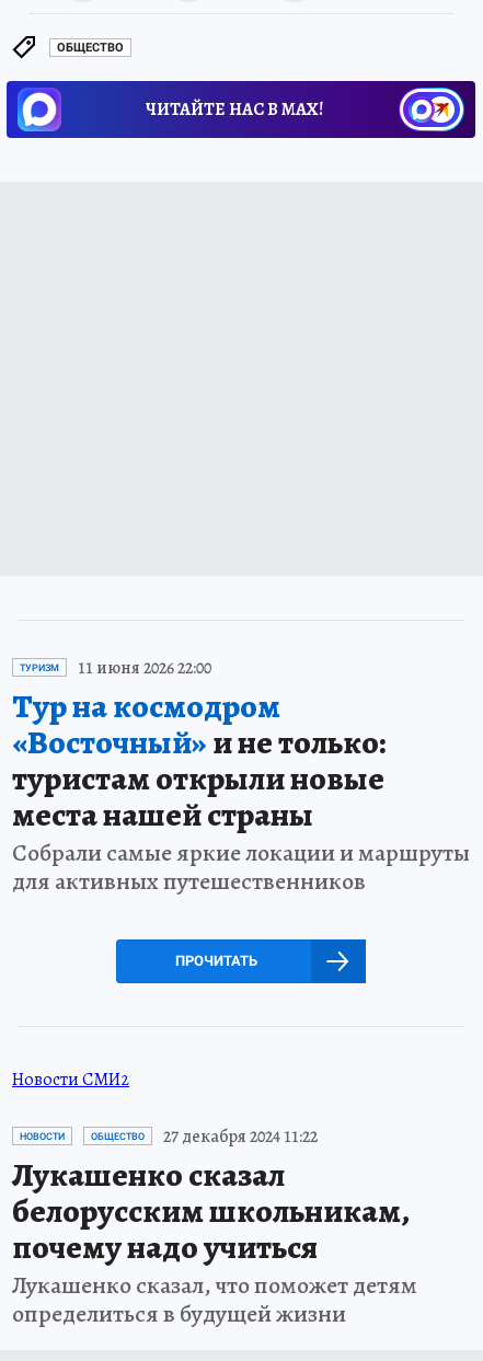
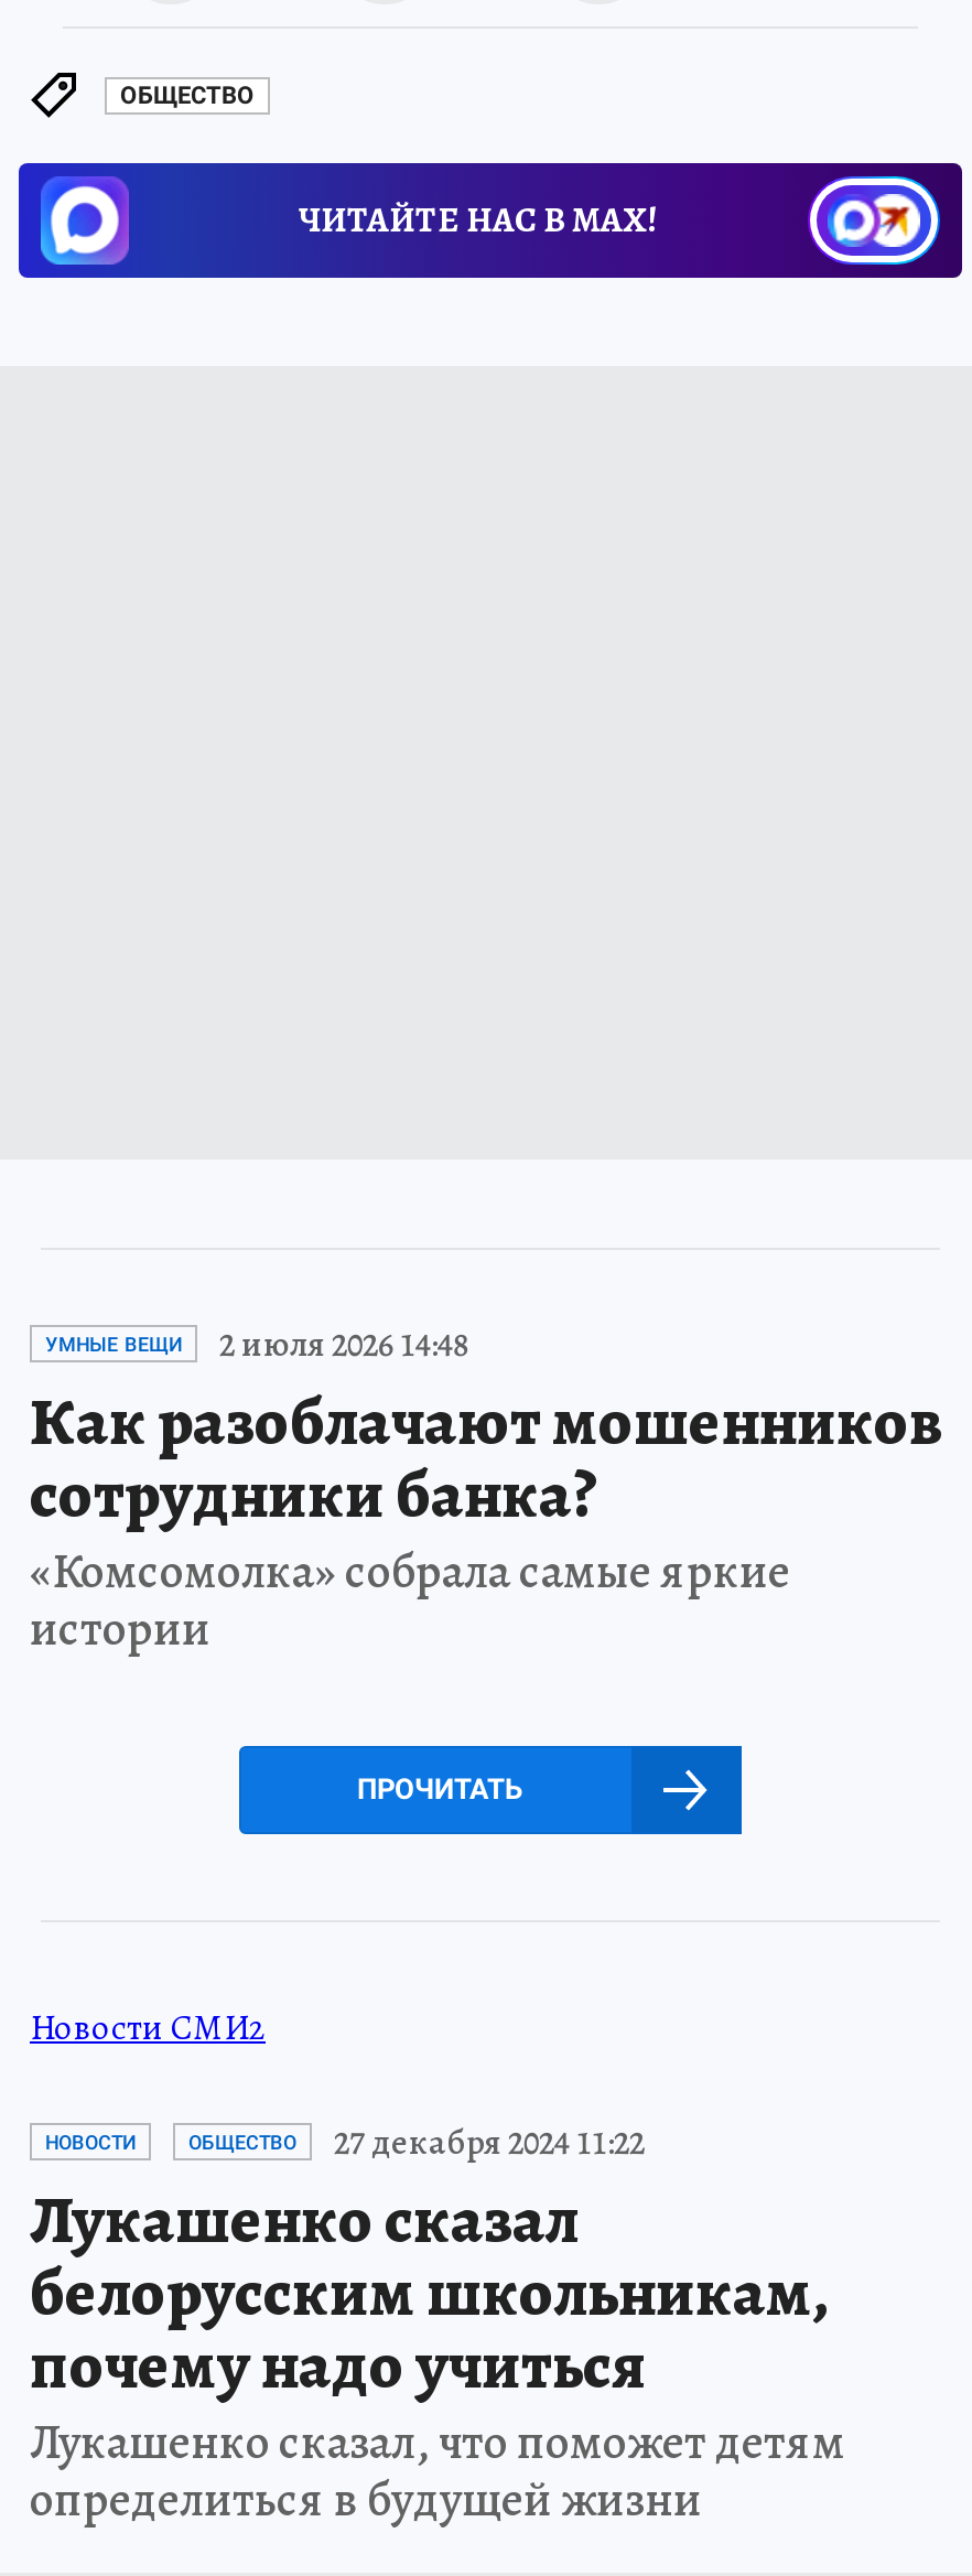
[12,656,470,898] ТУРИЗМ | 11 июня 2026 22:00 | Тур на космодром | «Восточный»и не только: | туристам открыли новые | места нашей страны | Собрали самые яркие локации и маршруты | для активных путешественников -> [30,1320,944,1662] УМНЫЕ ВЕЩИ | 2 июля 2026 14:48 | Как разоблачают мошенников | сотрудники банка? | «Комсомолка» собрала самые яркие | истории

